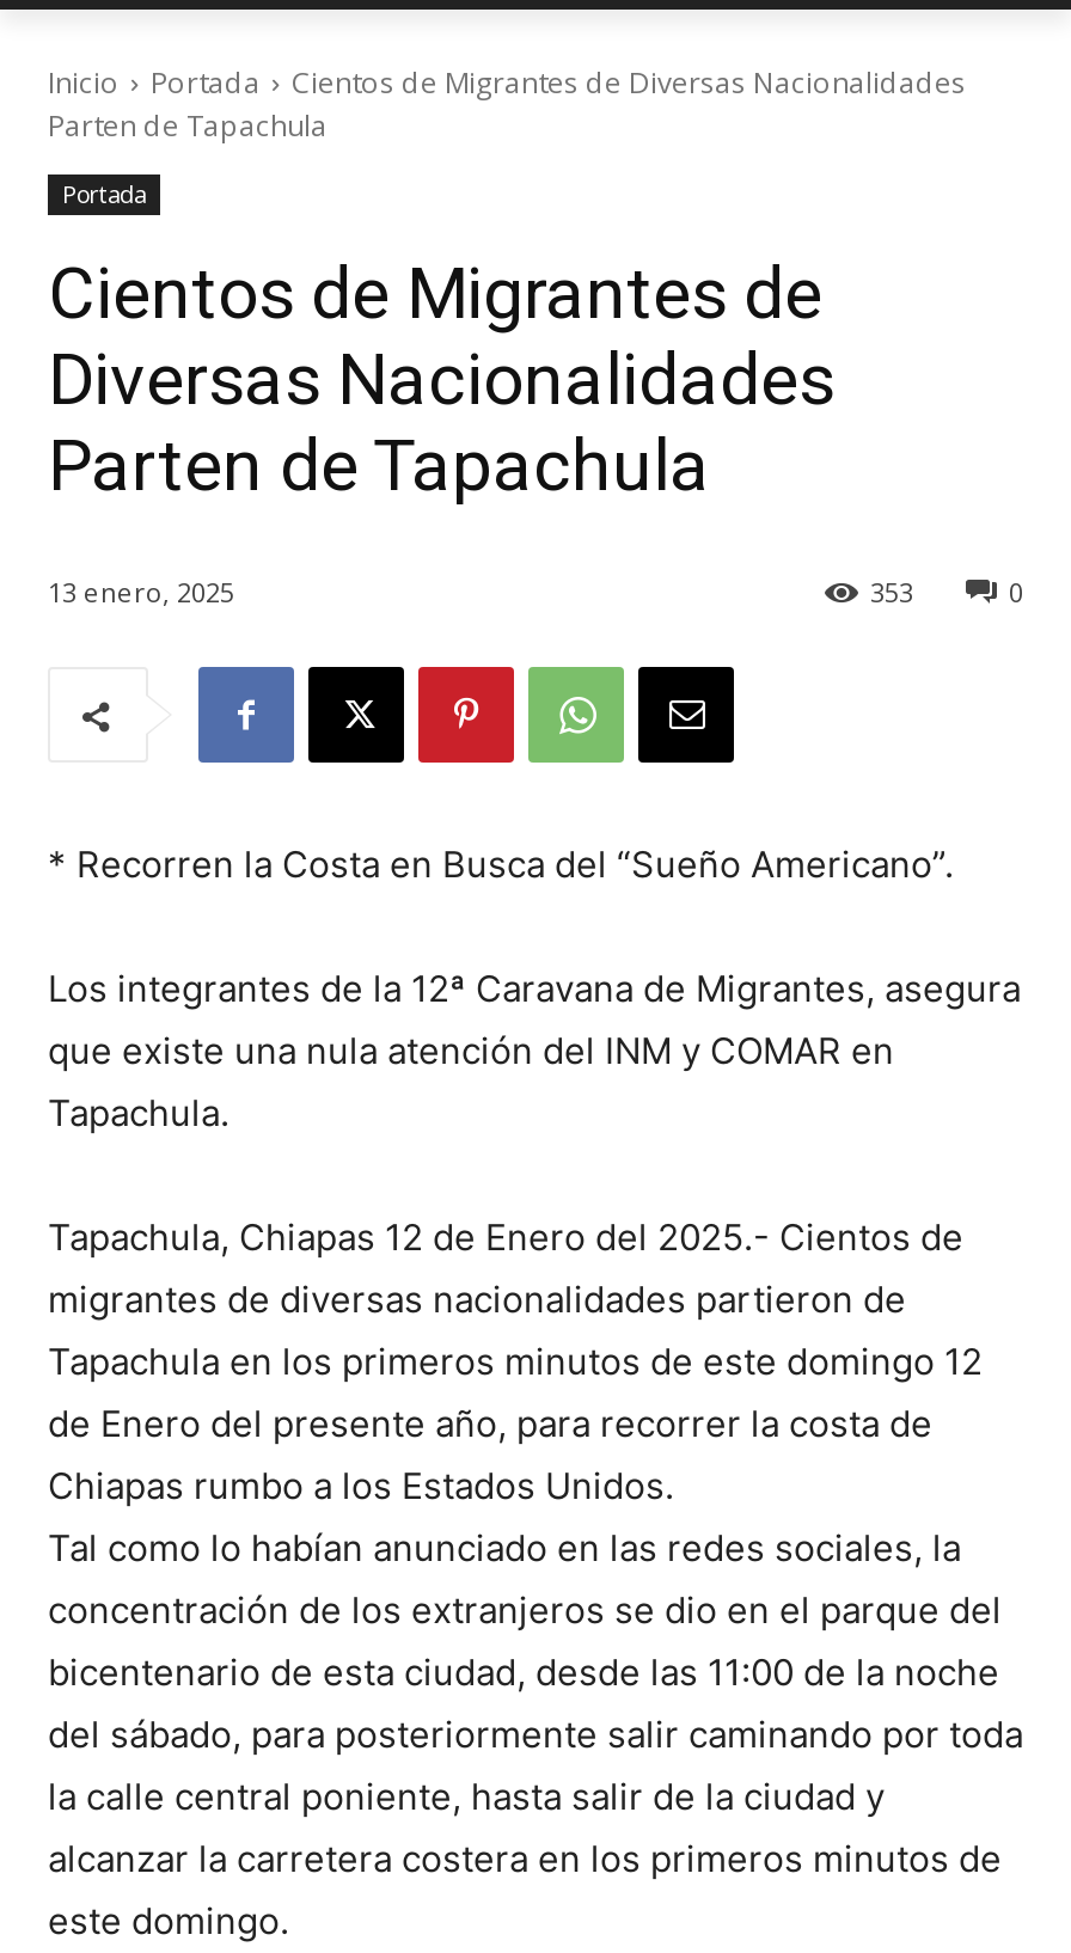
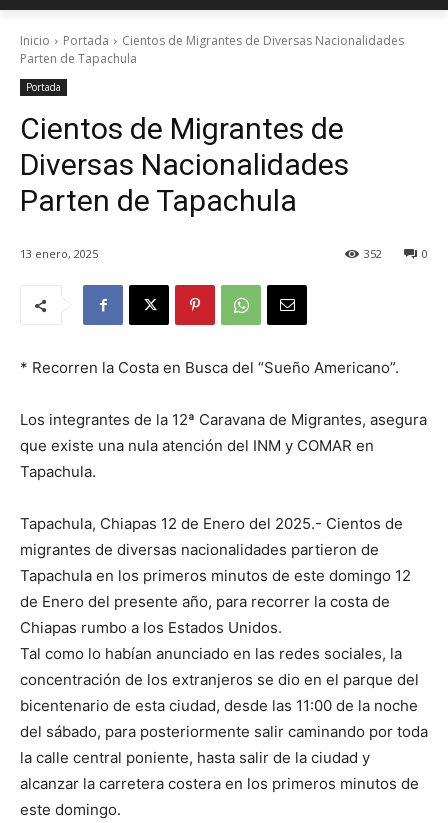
[870,574,913,610] 353 -> [364,246,382,261] 352

